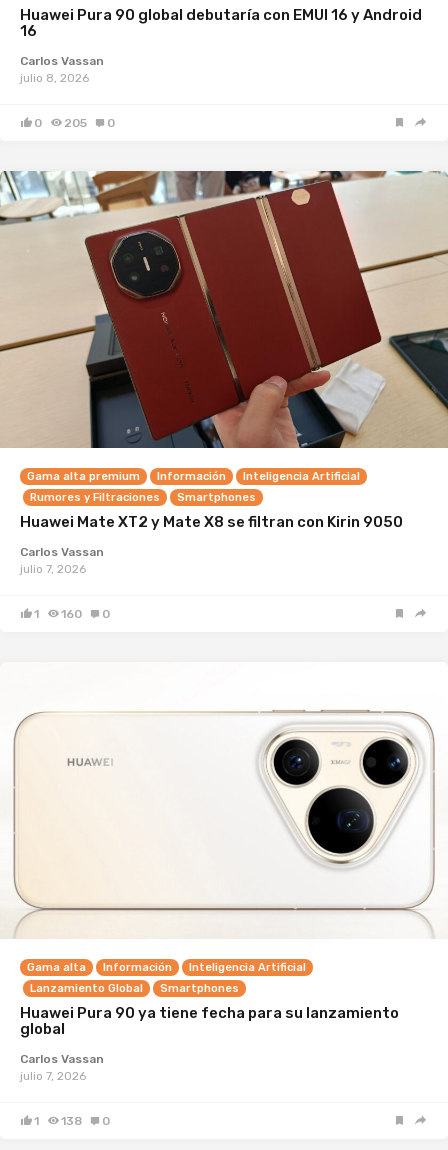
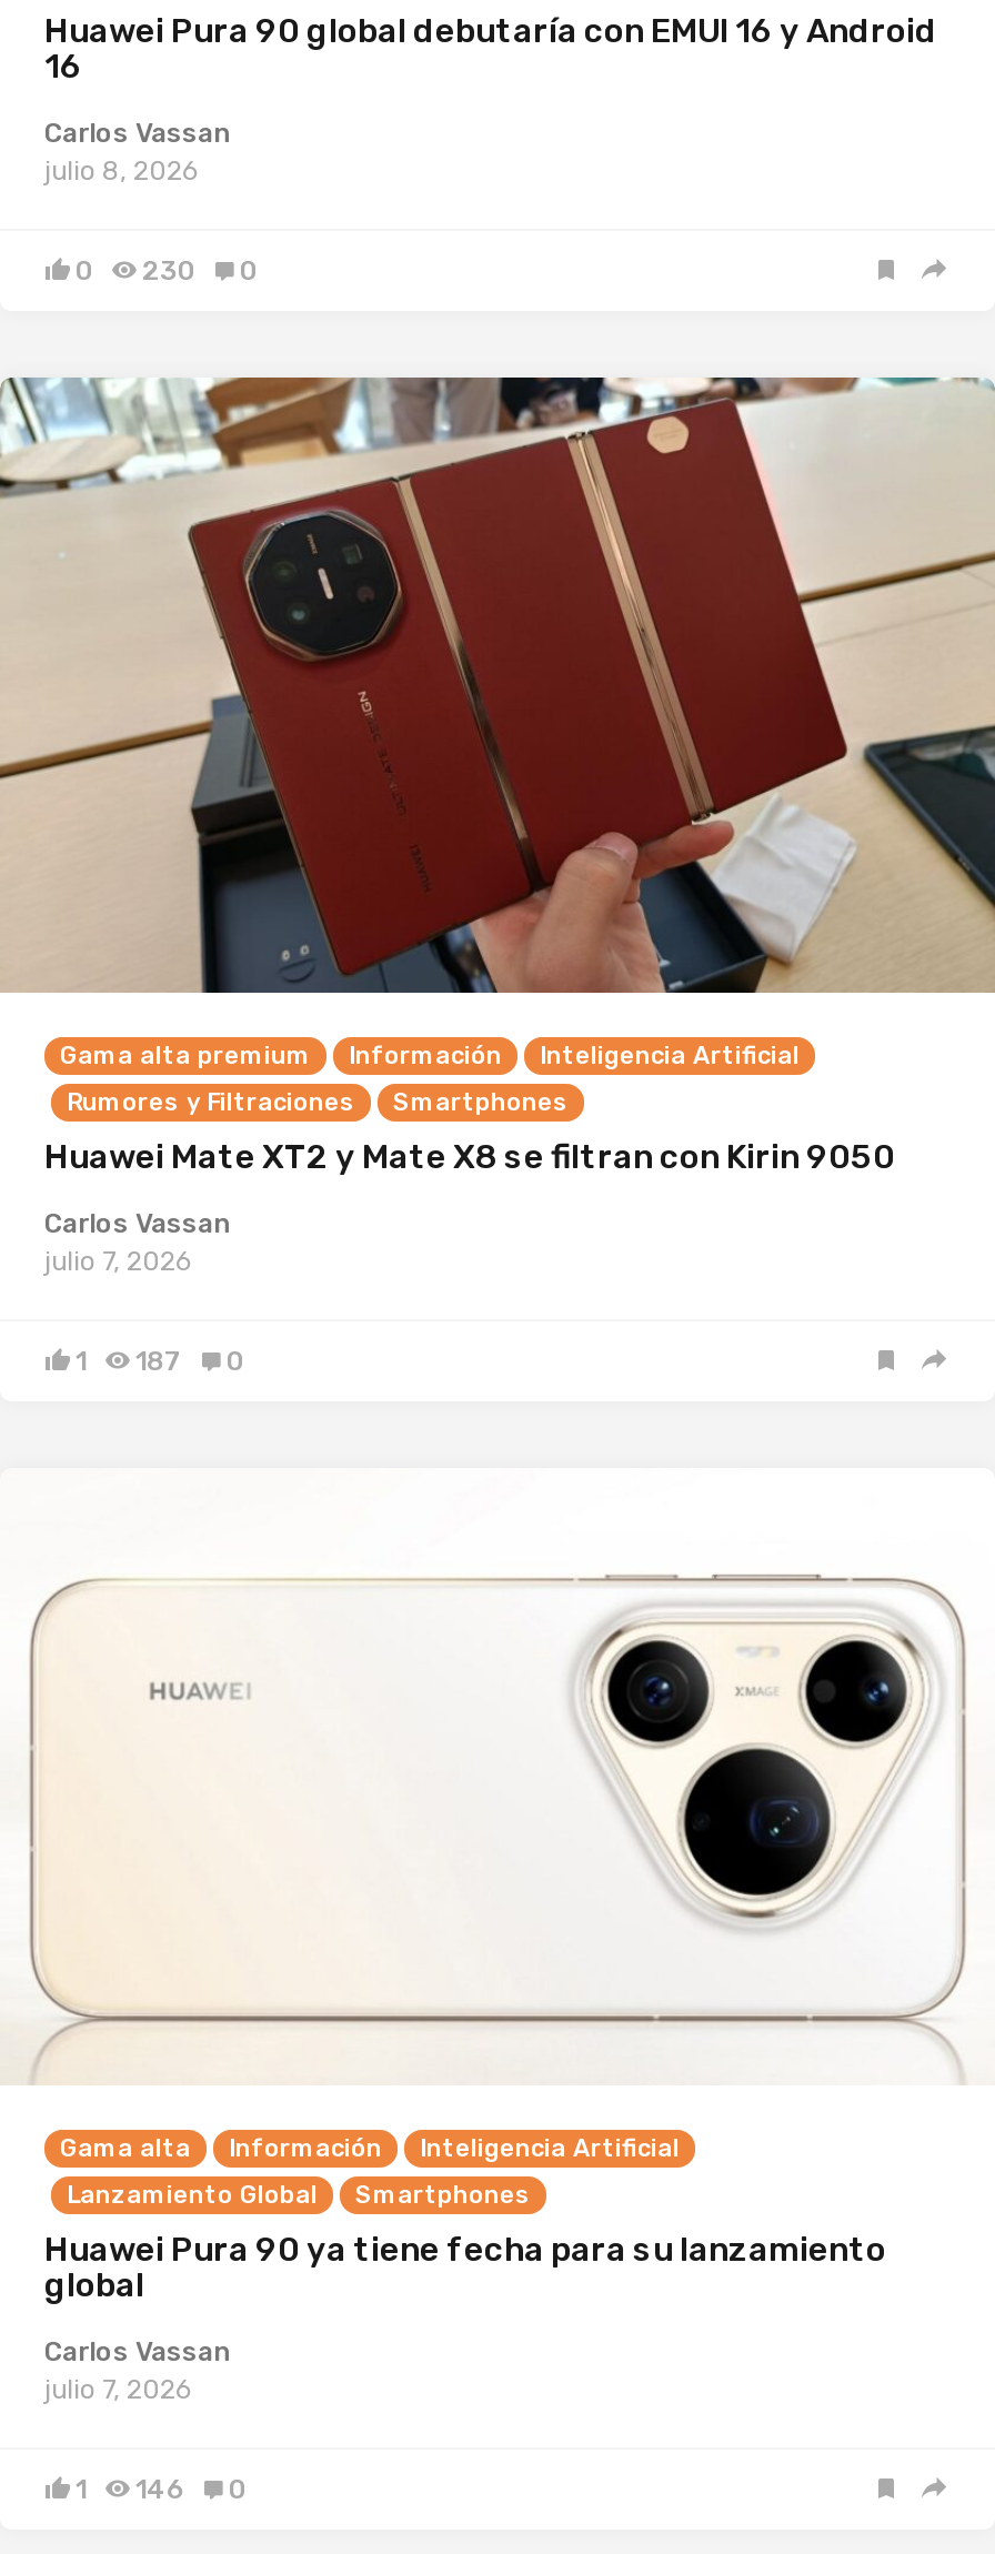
[34,116,115,130] 0 205 0 -> [76,256,258,287] 0 230 0
[34,607,110,621] 1 160 0 -> [76,1347,244,1378] 1 187 0
[34,1114,110,1128] 1 138 0 -> [76,2474,247,2505] 1 146 0

